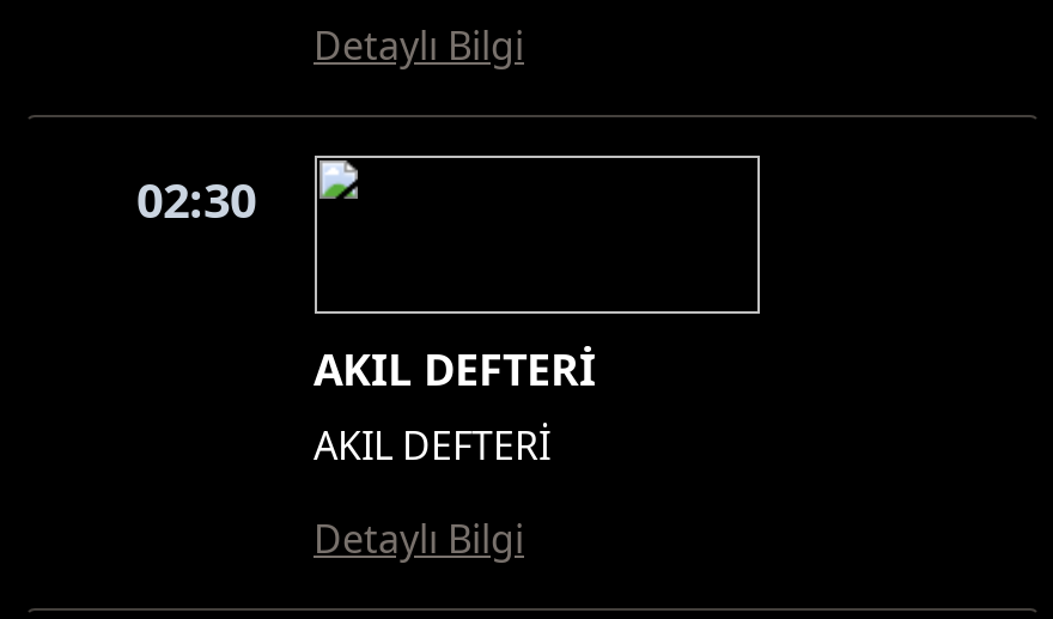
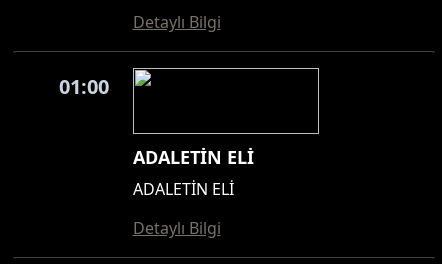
[136,168,256,232] 02:30 -> [58,73,108,100] 01:00
[314,340,596,472] AKIL DEFTERİ | AKIL DEFTERİ -> [132,145,253,200] ADALETİN ELİ | ADALETİN ELİ

